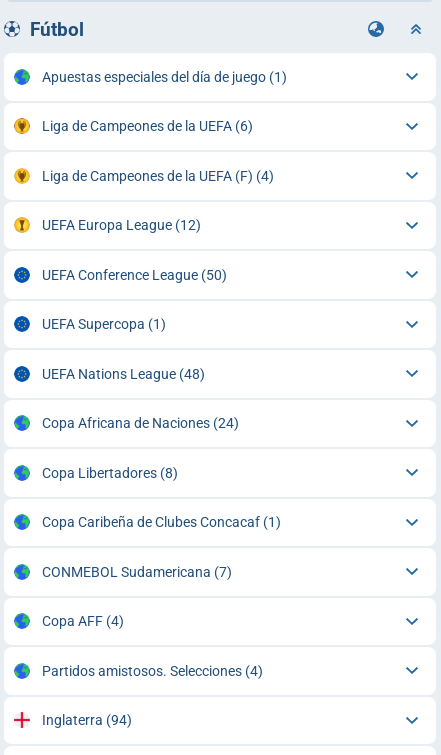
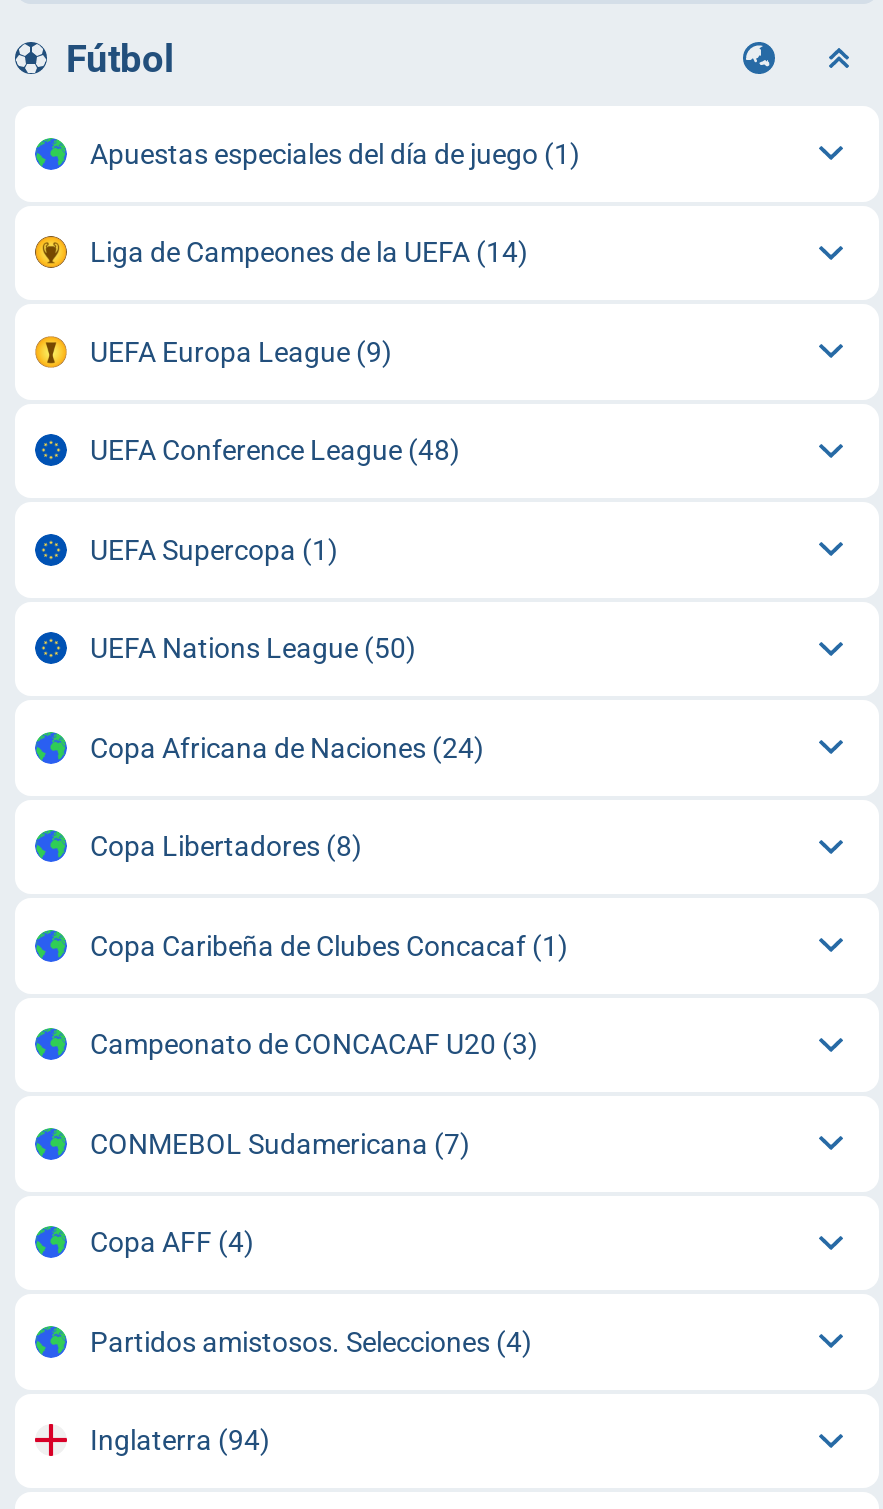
[41,118,273,283] Liga de Campeones de la UEFA (6) | Liga de Campeones de la UEFA (F) (4) | UEFA Europa League (12) | UEFA Conference League (50) -> [90,236,528,466] Liga de Campeones de la UEFA (14) | UEFA Europa League (9) | UEFA Conference League (48)
moved [41,316,165,332] -> [90,534,338,566]: UEFA Supercopa (1)
[41,366,204,382] UEFA Nations League (48) -> [90,632,416,664] UEFA Nations League (50)
moved [41,415,280,530] -> [90,732,568,962]: Copa Africana de Naciones (24) | Copa Libertadores (8) | Copa Caribeña de Clubes Concacaf (1)
none -> [90,1028,538,1060] Campeonato de CONCACAF U20 (3)

